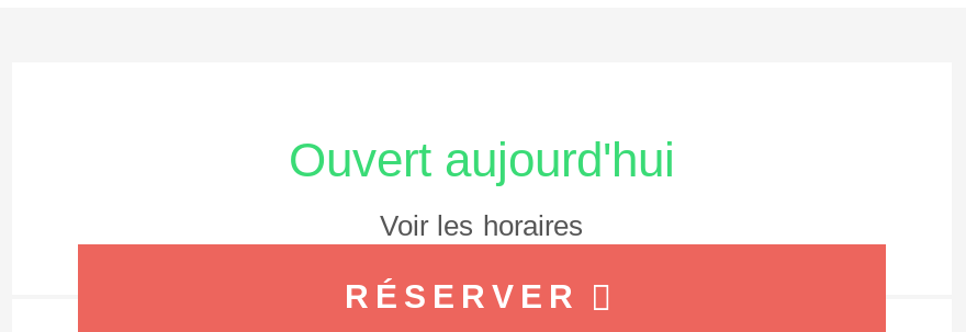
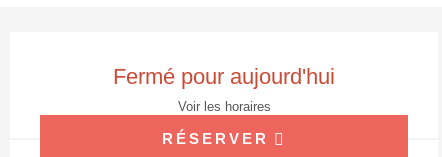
[289,132,675,187] Ouvert aujourd'hui -> [113,64,335,89] Fermé pour aujourd'hui

